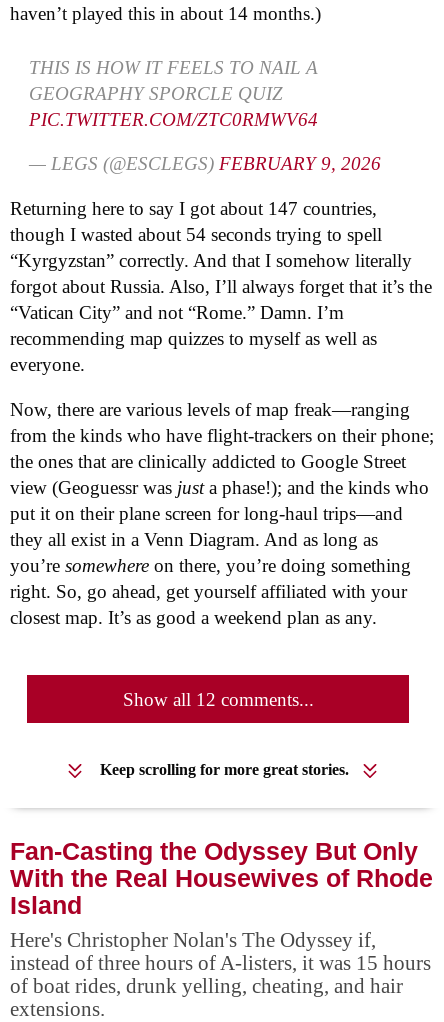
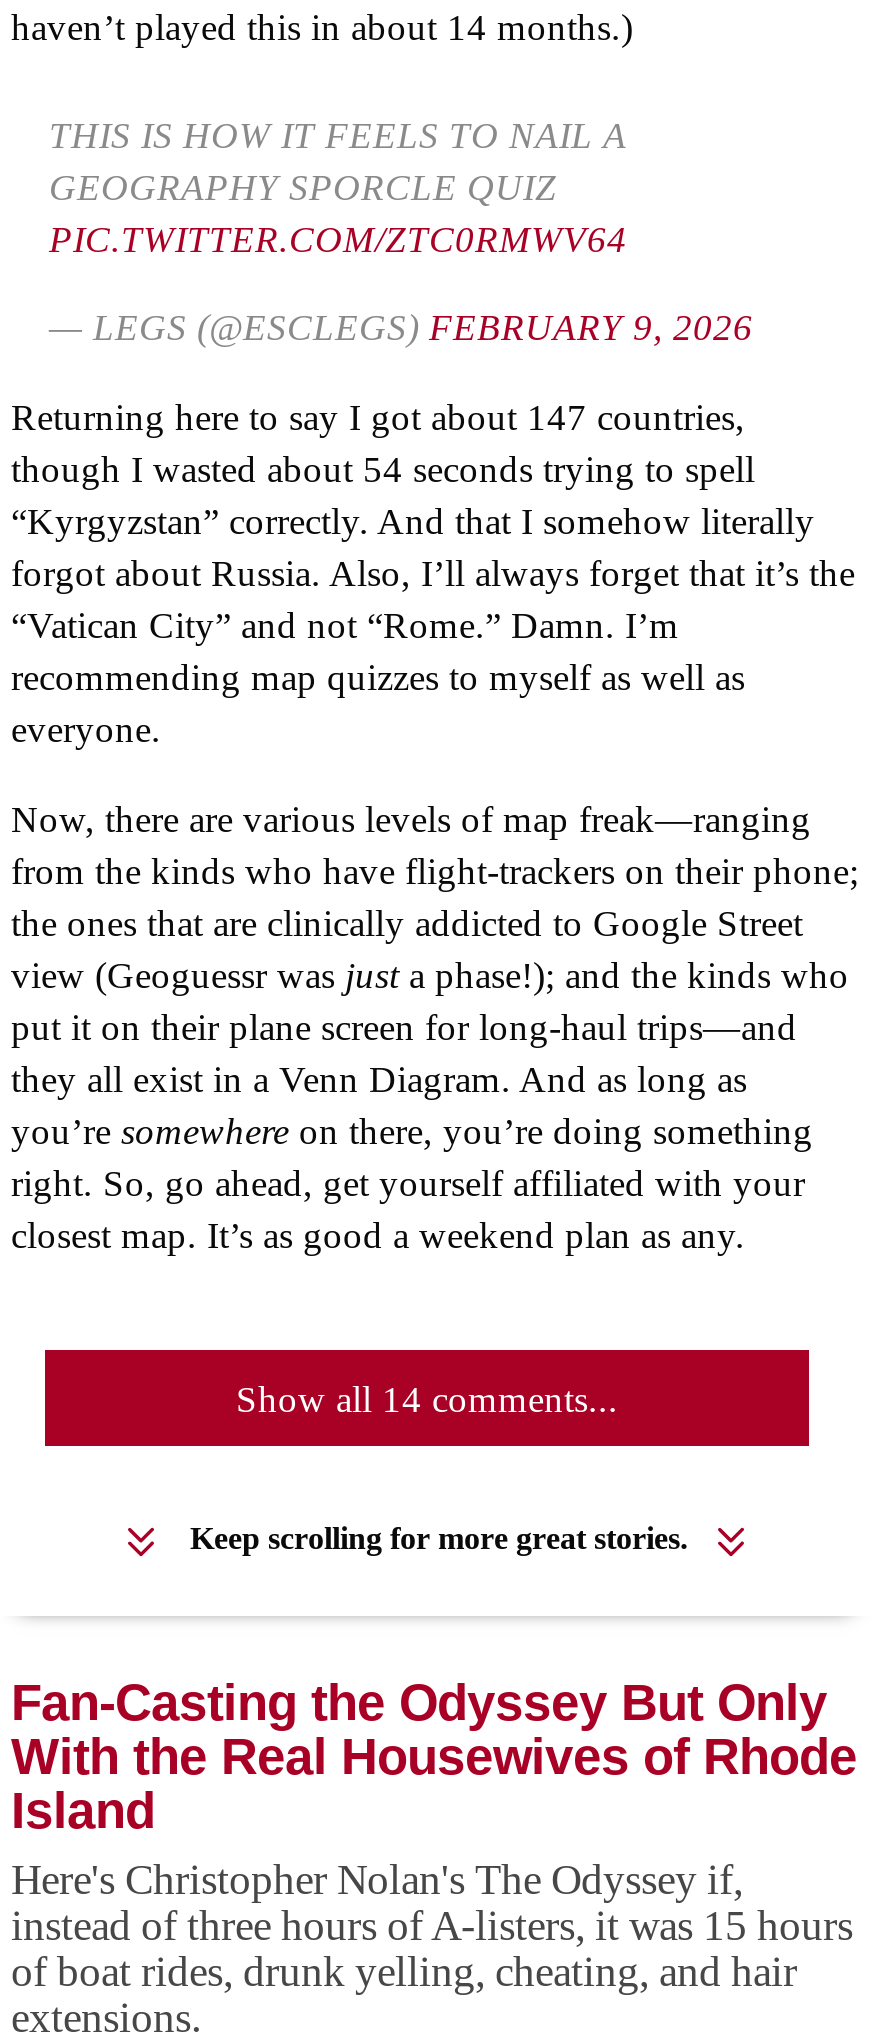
[122,689,313,710] Show all 12 comments... -> [236,1379,618,1421] Show all 14 comments...

